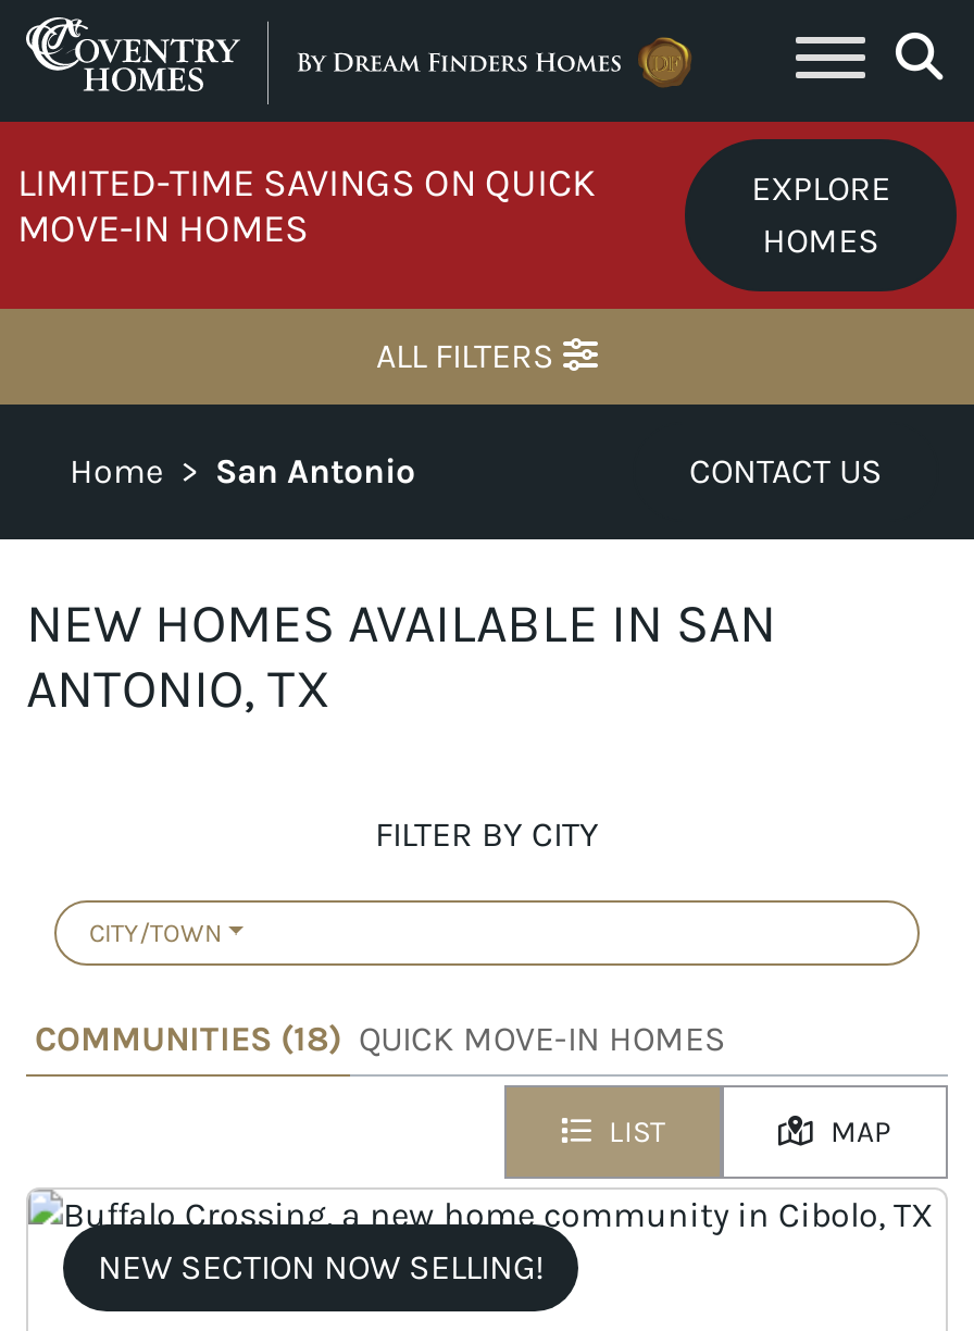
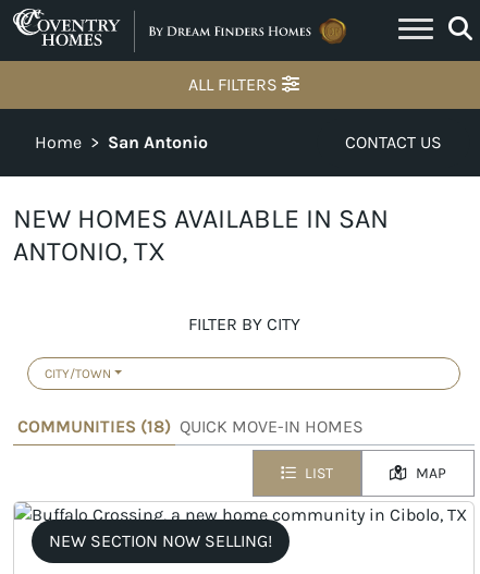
[7,120,967,309] [image] | LIMITED-TIME SAVINGS ON QUICK | MOVE-IN HOMES -> none
[751,167,891,261] EXPLORE | HOMES -> none

